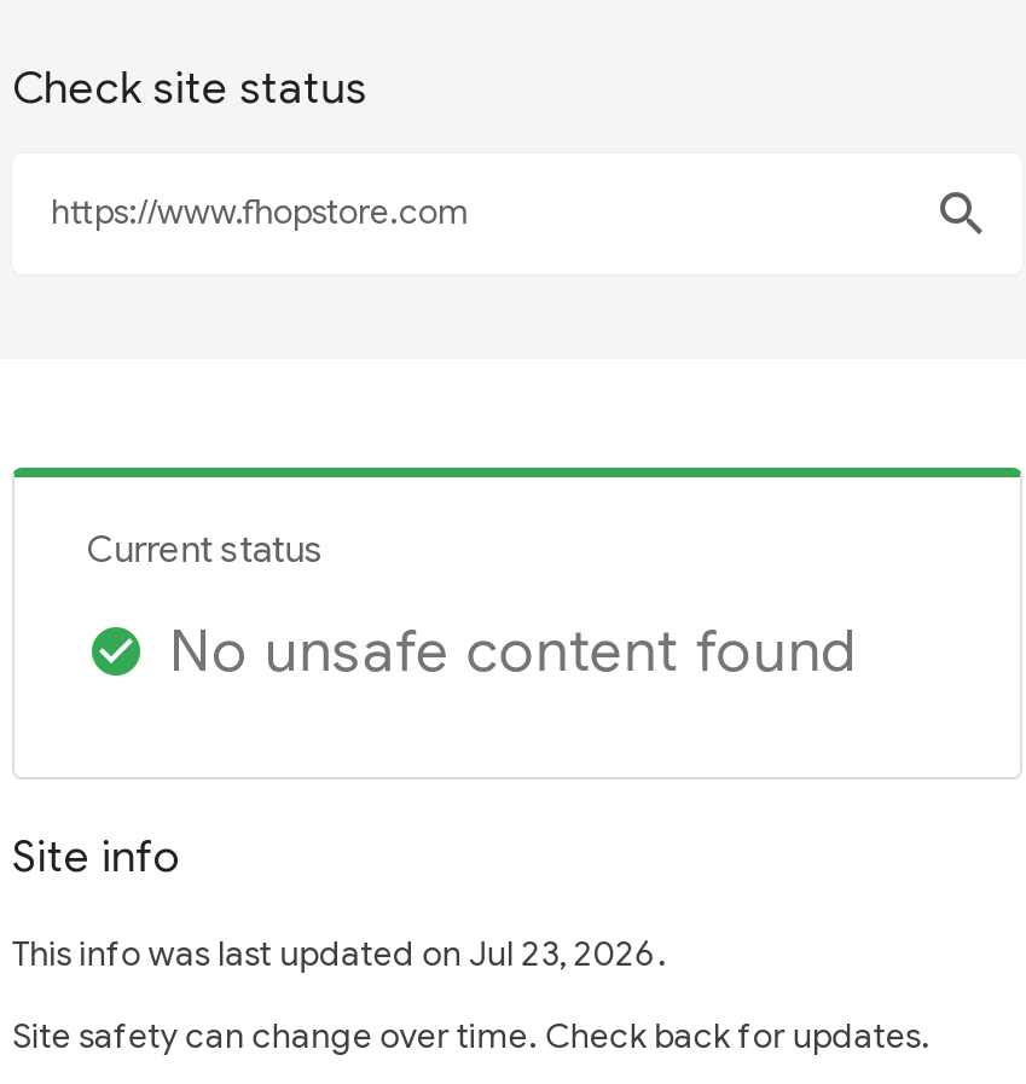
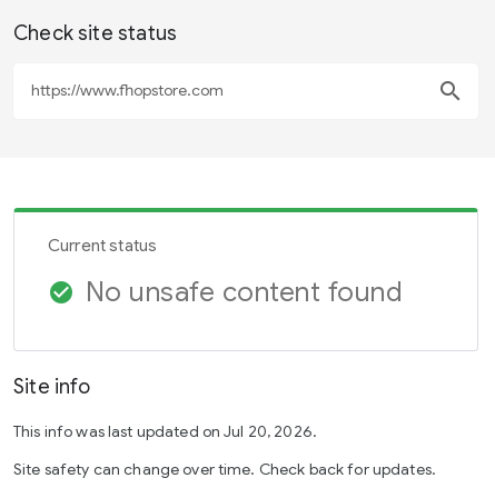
[12,931,667,975] This info was last updated on Jul 23, 2026. -> [13,421,317,441] This info was last updated on Jul 20, 2026.

